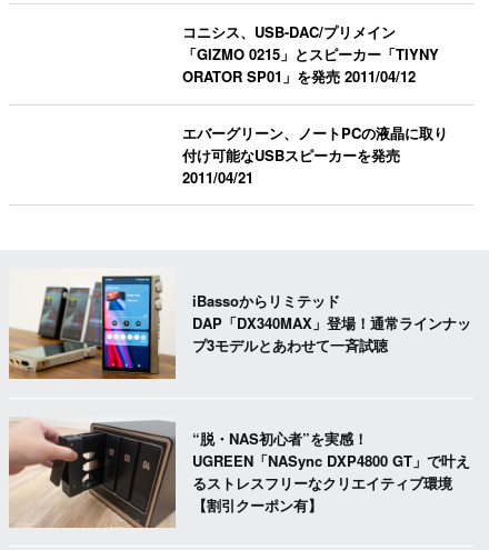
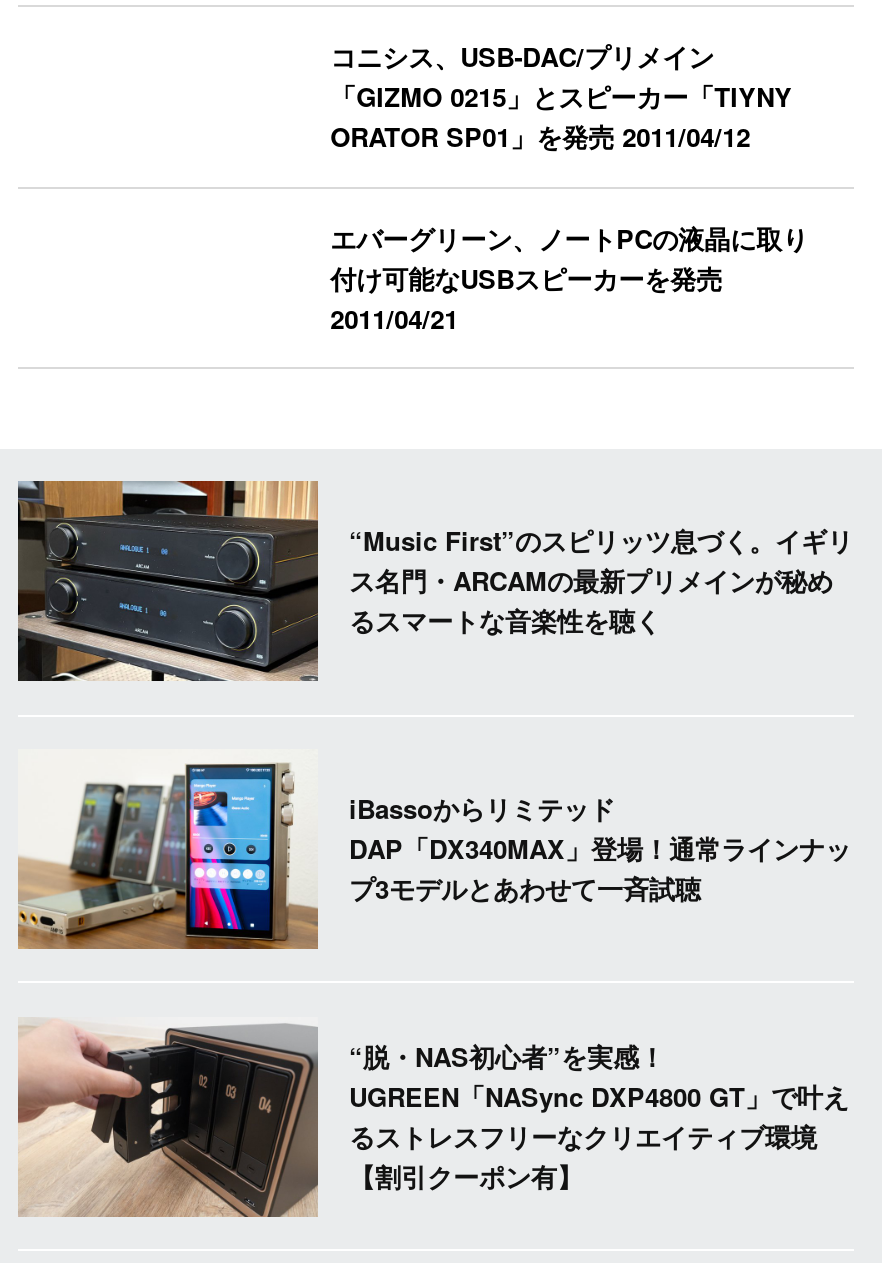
none -> [16,479,853,683] [image] | “Music First”のスピリッツ息づく。イギリ | ス名門・ARCAMの最新プリメインが秘め | るスマートな音楽性を聴く

